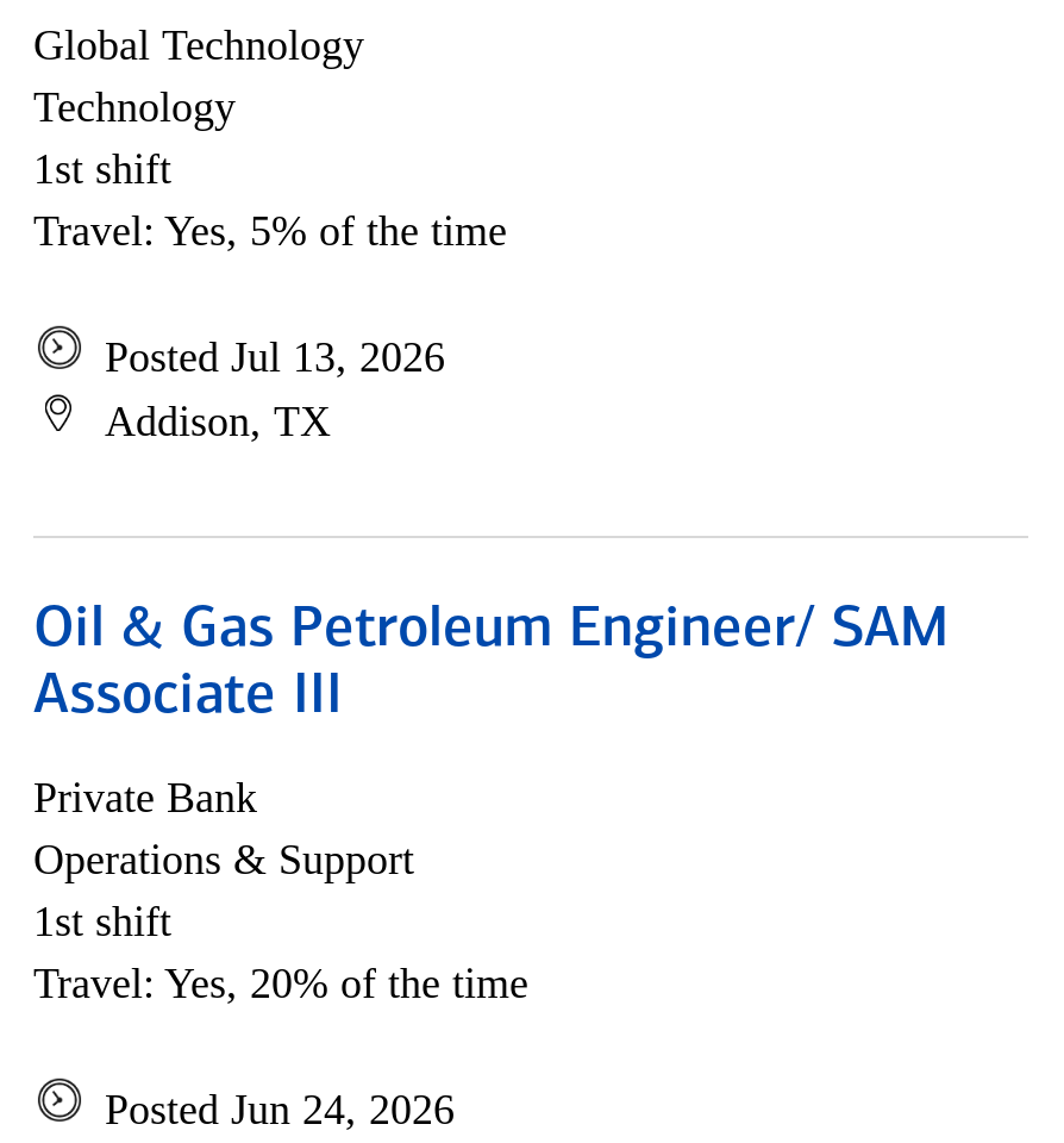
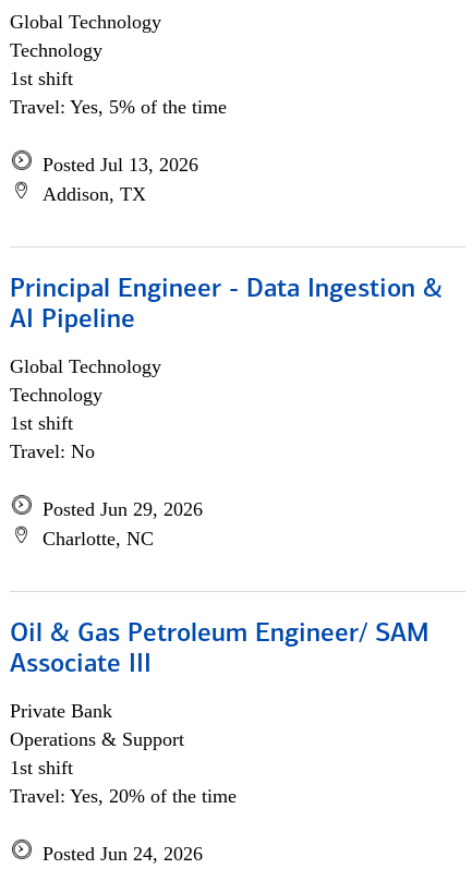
none -> [10,277,443,550] Principal Engineer - Data Ingestion & | AI Pipeline | Global Technology | Technology | 1st shift | Travel: No | Posted Jun 29, 2026 | Charlotte, NC

